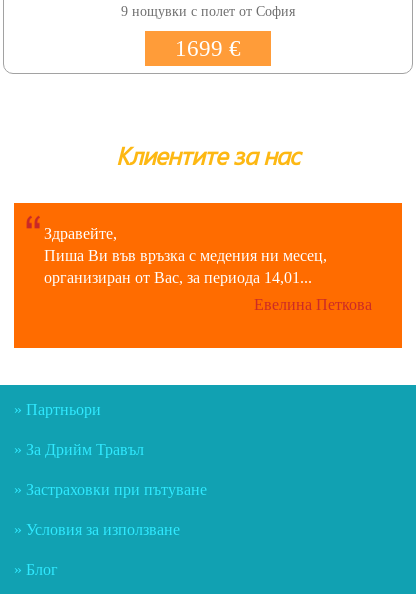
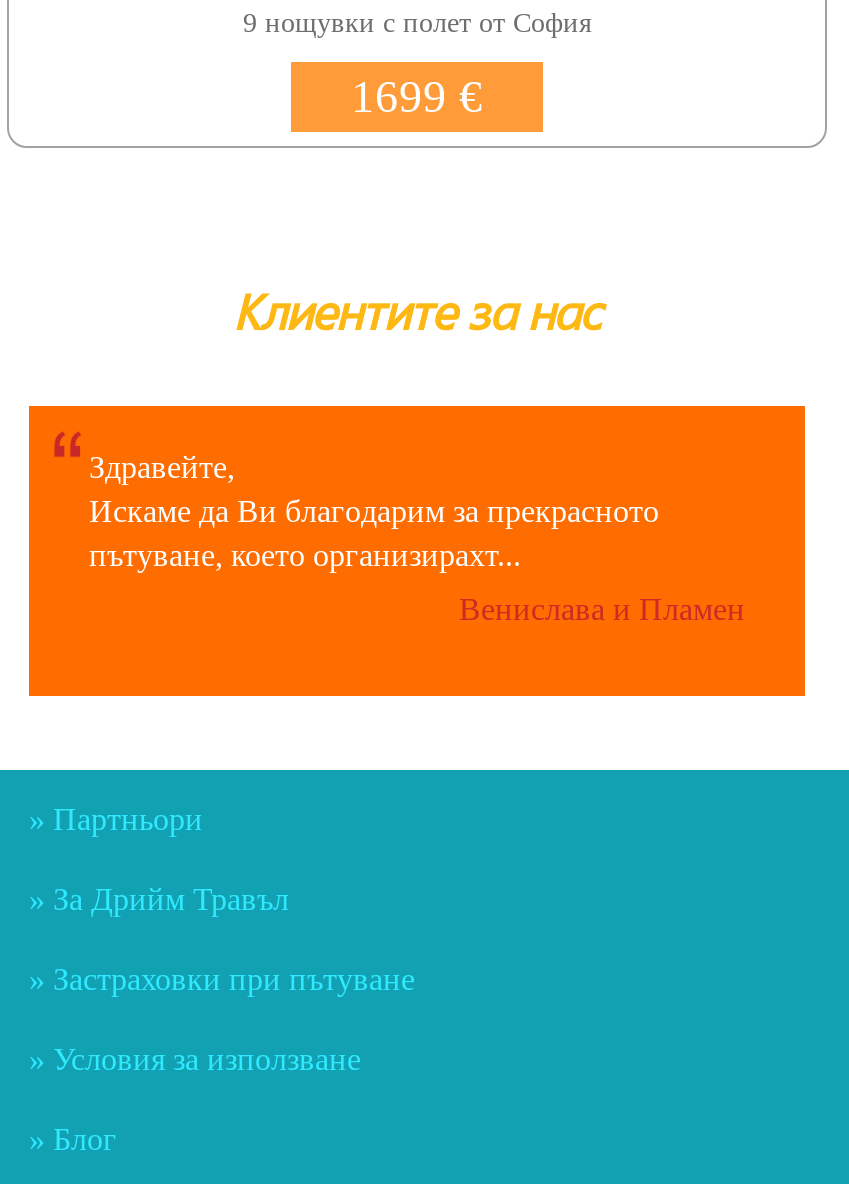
[44,247,327,286] Пиша Ви във връзка с медения ни месец, | организиран от Вас, за периода 14,01... -> [89,494,659,572] Искаме да Ви благодарим за прекрасното | пътуване, което организирахт...
[254,296,372,313] Евелина Петкова -> [459,592,745,626] Венислава и Пламен

